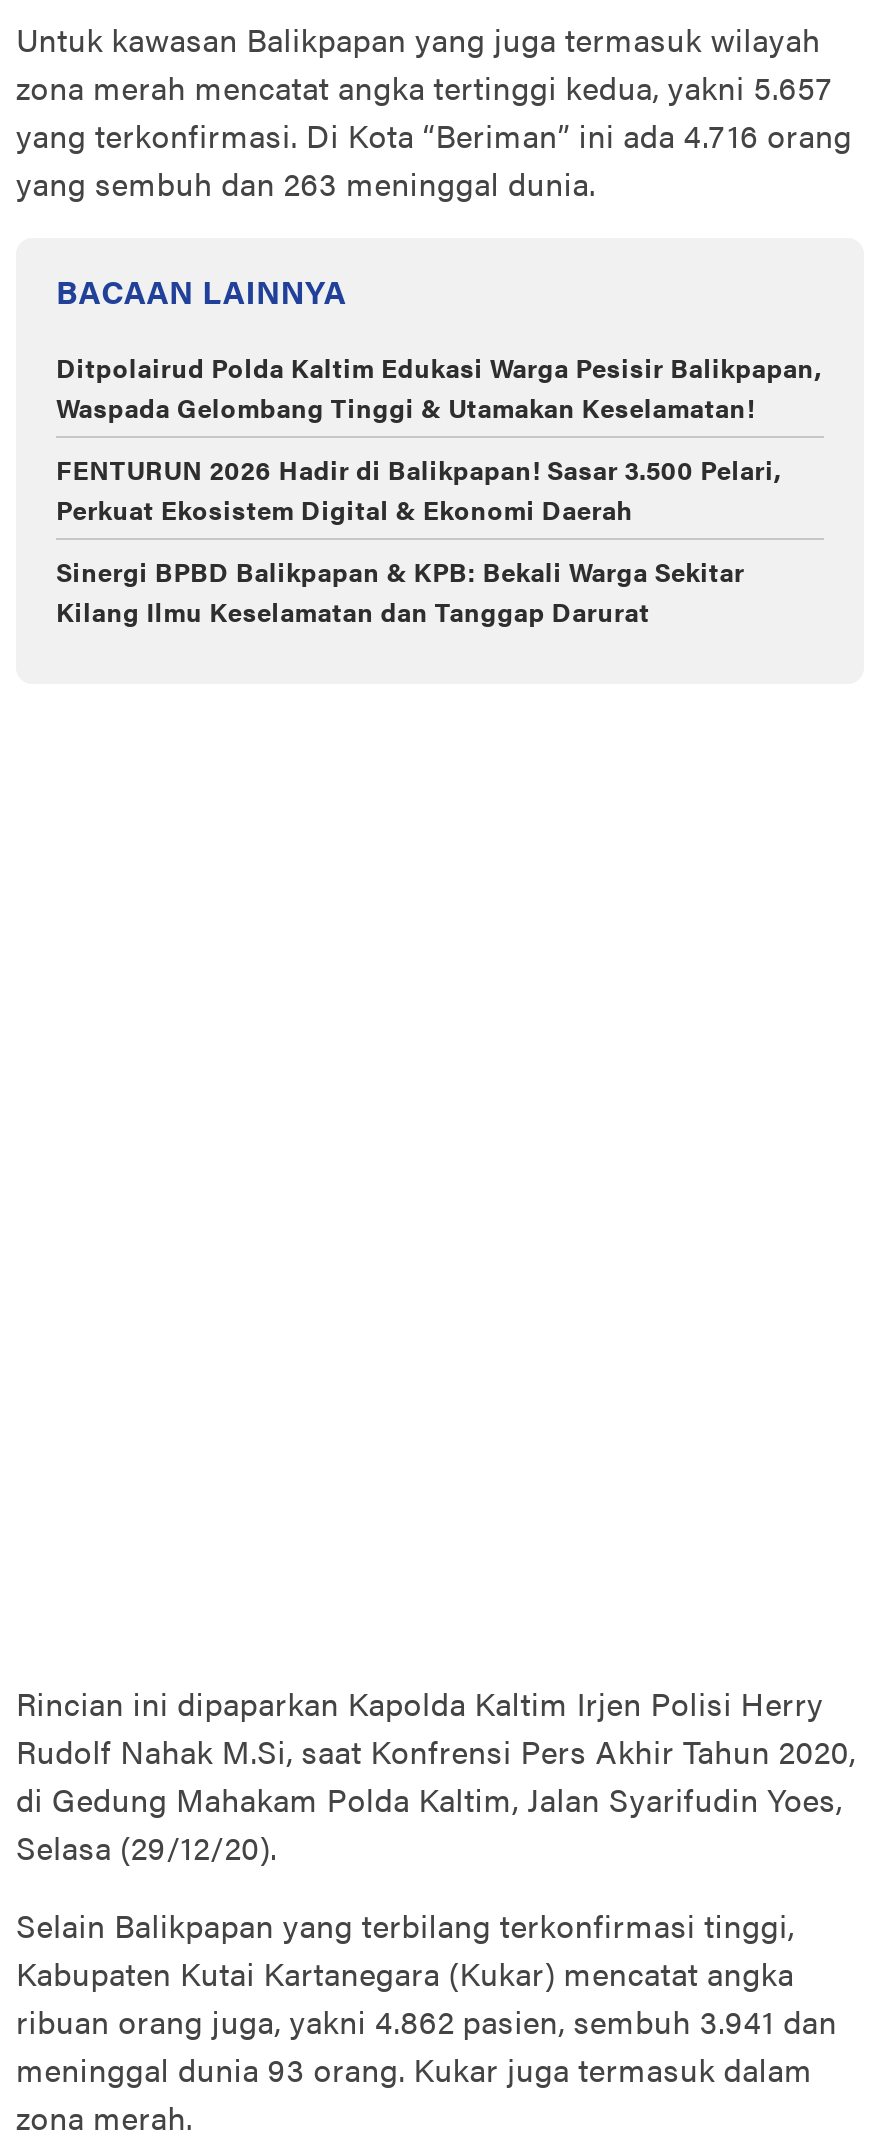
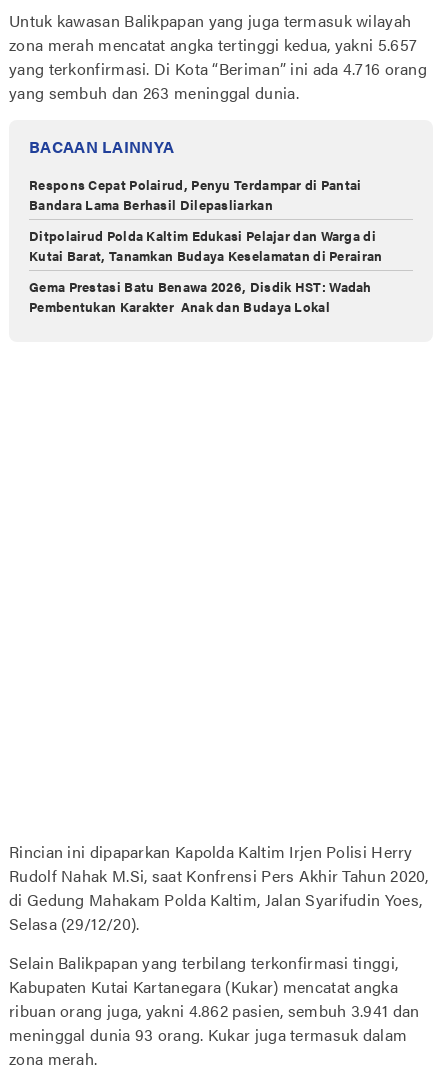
[56,349,823,427] Ditpolairud Polda Kaltim Edukasi Warga Pesisir Balikpapan, | Waspada Gelombang Tinggi & Utamakan Keselamatan! -> [29,175,362,214] Respons Cepat Polairud, Penyu Terdampar di Pantai | Bandara Lama Berhasil Dilepasliarkan
[56,451,782,529] FENTURUN 2026 Hadir di Balikpapan! Sasar 3.500 Pelari, | Perkuat Ekosistem Digital & Ekonomi Daerah -> [29,226,383,265] Ditpolairud Polda Kaltim Edukasi Pelajar dan Warga di | Kutai Barat, Tanamkan Budaya Keselamatan di Perairan
[56,553,745,631] Sinergi BPBD Balikpapan & KPB: Bekali Warga Sekitar | Kilang Ilmu Keselamatan dan Tanggap Darurat -> [29,277,372,316] Gema Prestasi Batu Benawa 2026, Disdik HST: Wadah | Pembentukan Karakter Anak dan Budaya Lokal

